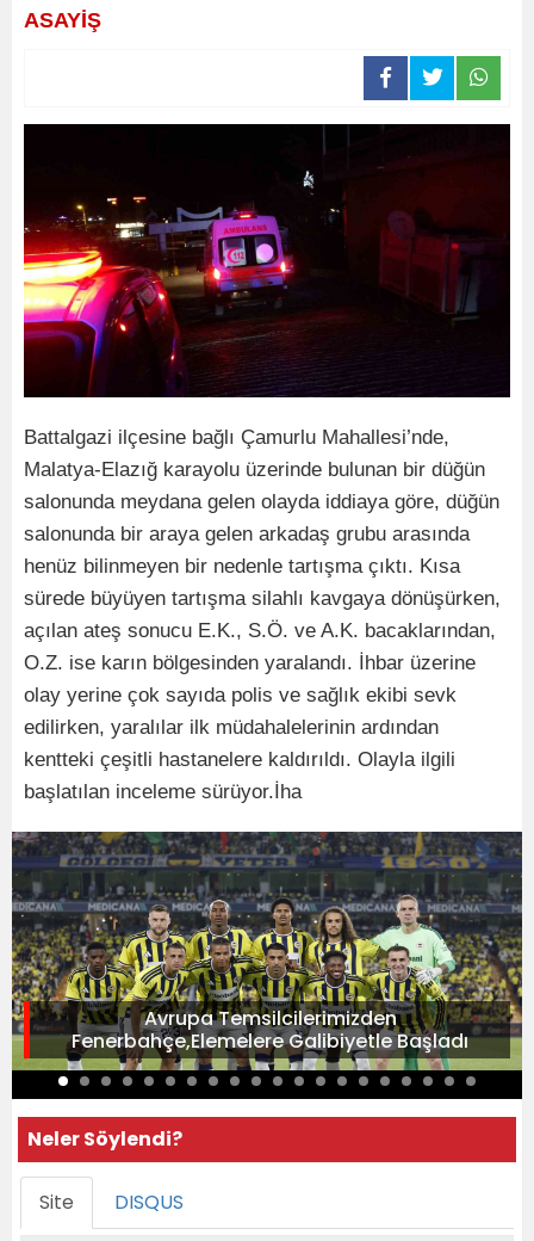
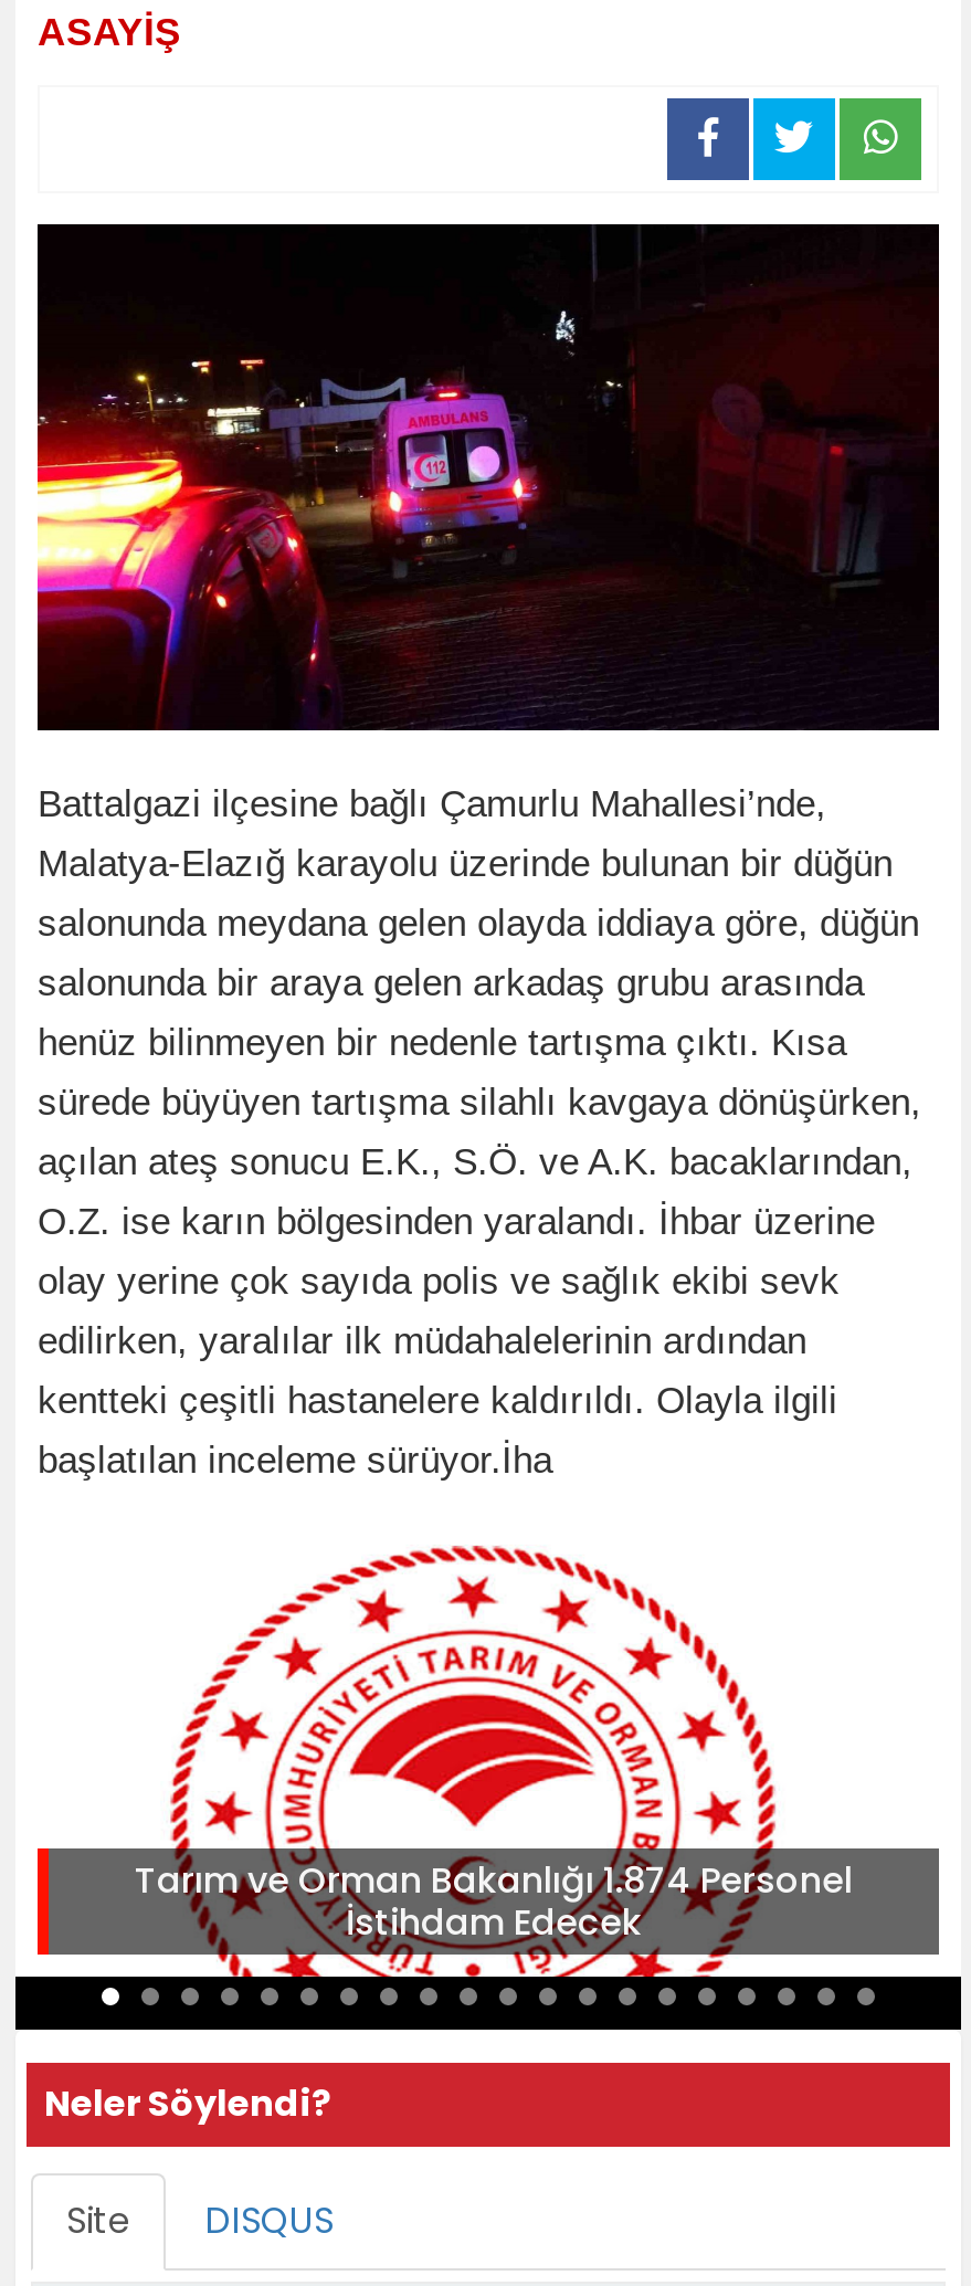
[11,831,523,1072] [image] | Avrupa Temsilcilerimizden | Fenerbahçe,Elemelere Galibiyetle Başladı -> [15,1535,961,1979] [image] | Tarım ve Orman Bakanlığı 1.874 Personel | İstihdam Edecek

